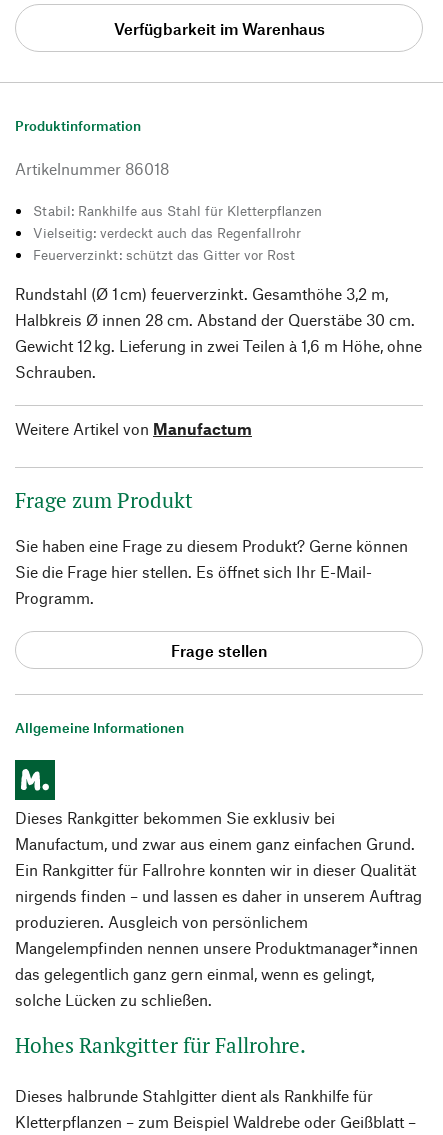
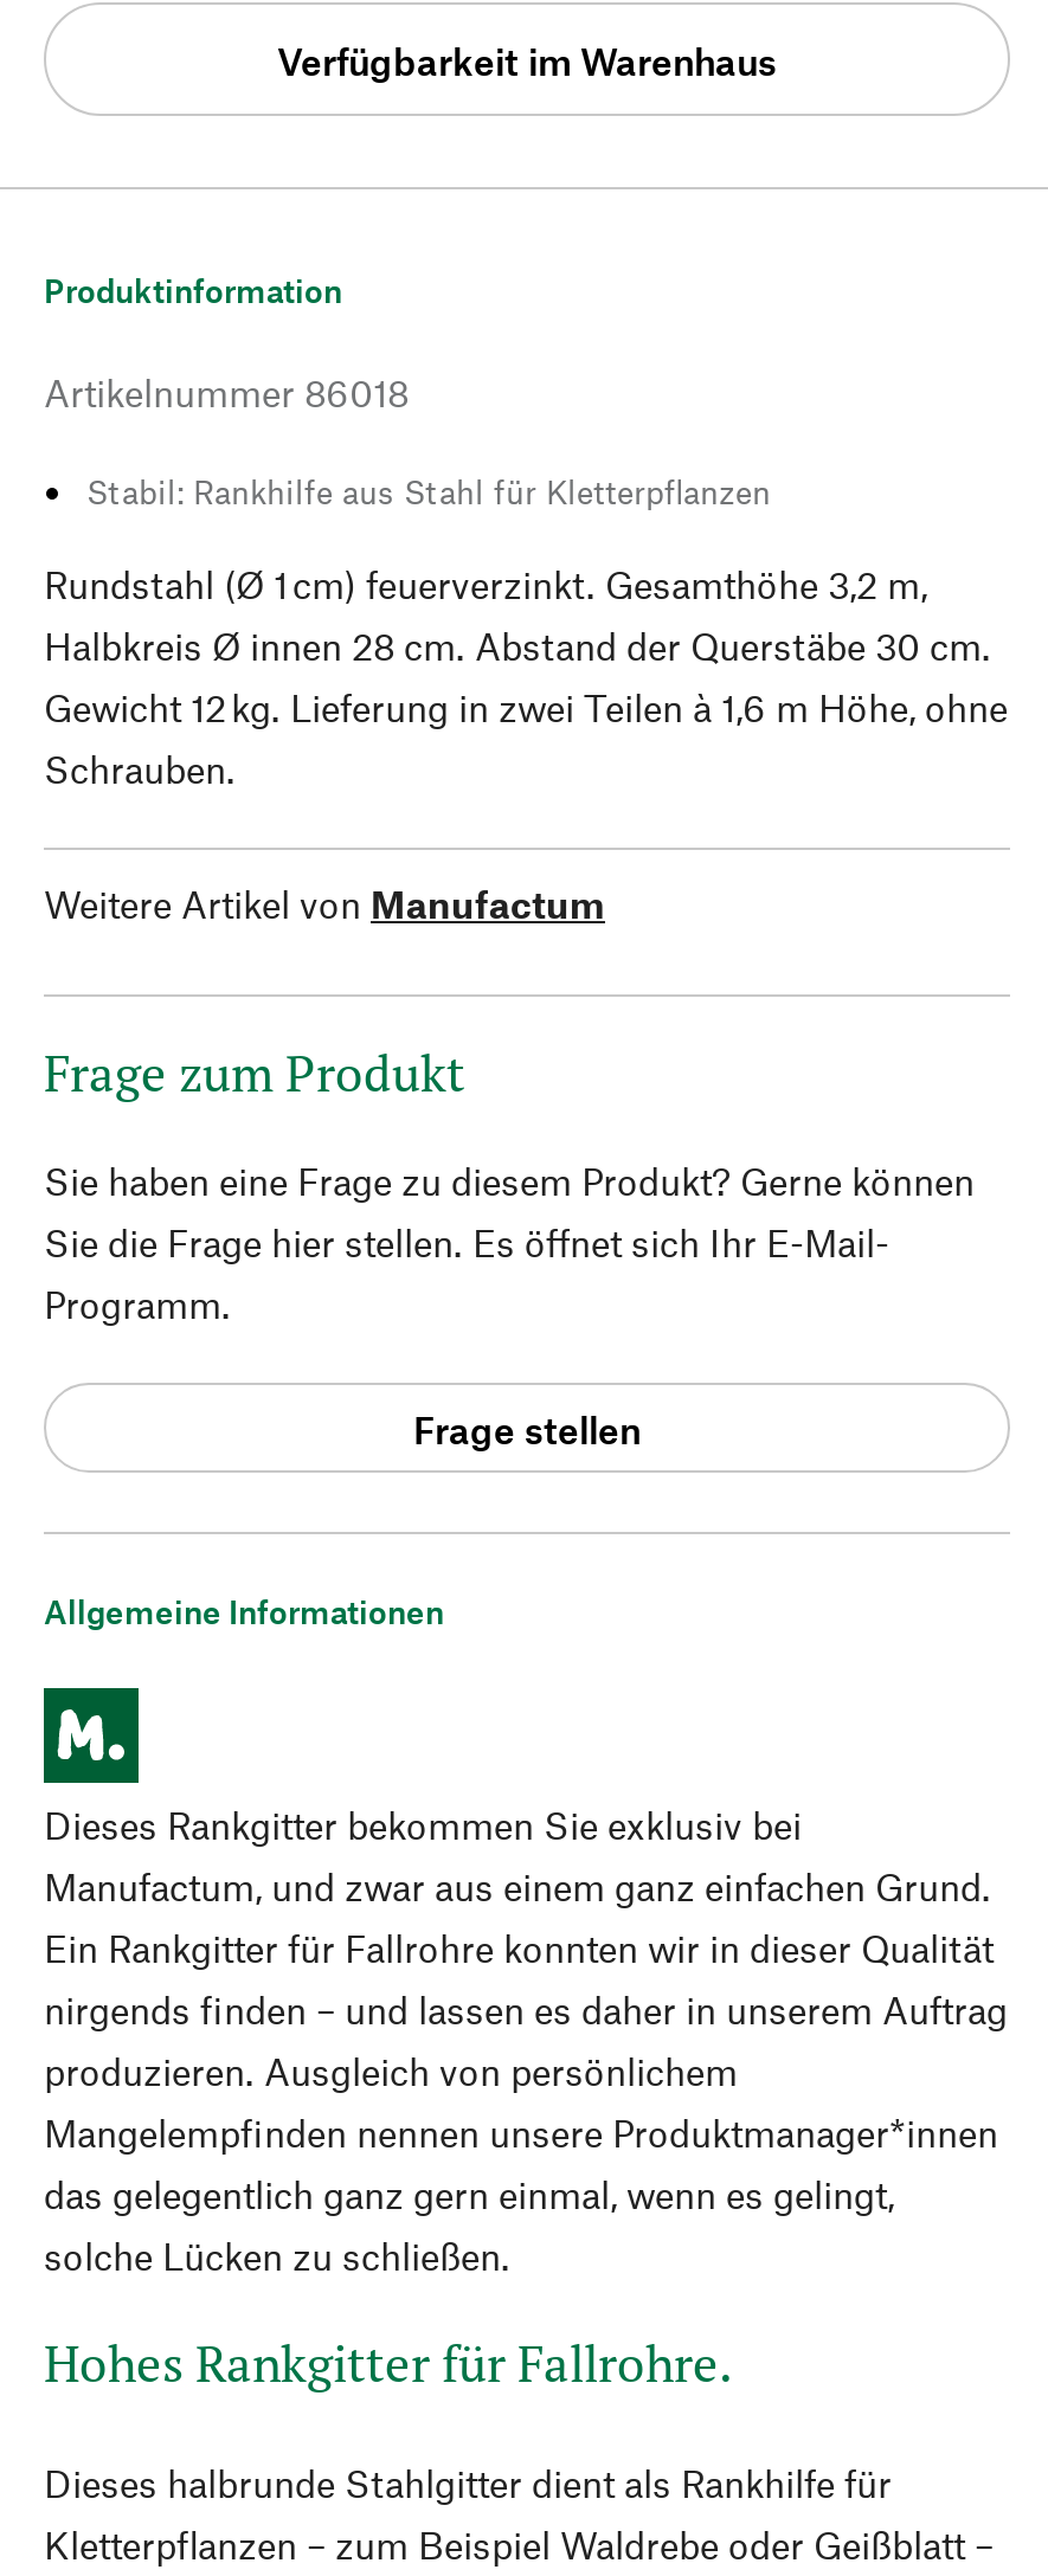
[33,224,301,263] Vielseitig: verdeckt auch das Regenfallrohr | Feuerverzinkt: schützt das Gitter vor Rost -> none

